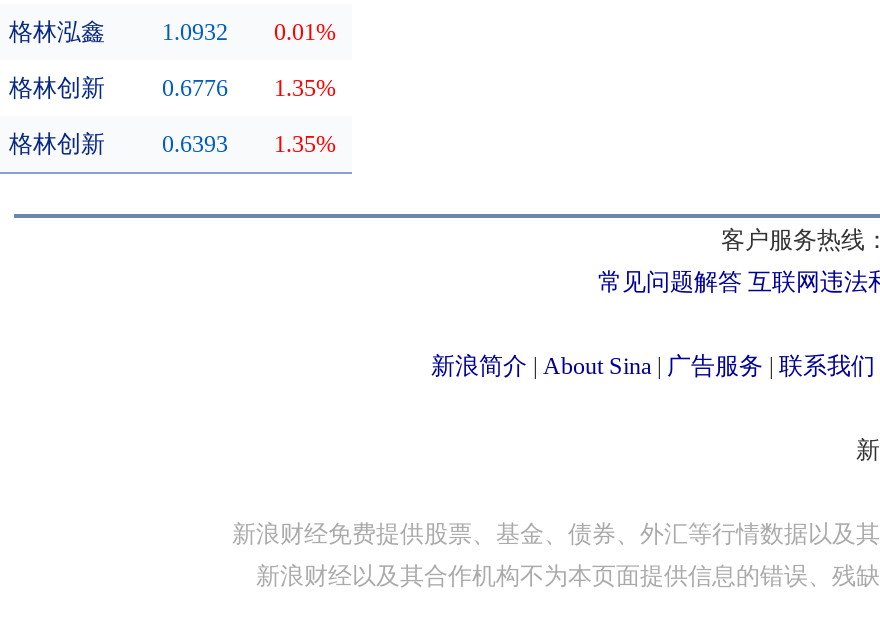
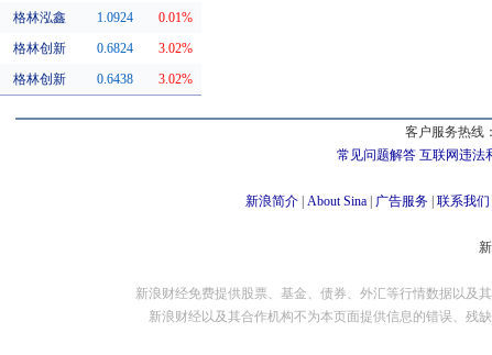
[162,18,336,46] 1.0932 0.01% -> [97,10,193,25] 1.0924 0.01%
[162,74,228,102] 0.6776 -> [97,41,133,56] 0.6824
[274,74,336,102] 1.35% -> [158,41,193,56] 3.02%
[162,130,228,158] 0.6393 -> [97,71,133,87] 0.6438
[274,130,336,158] 1.35% -> [158,71,193,87] 3.02%

